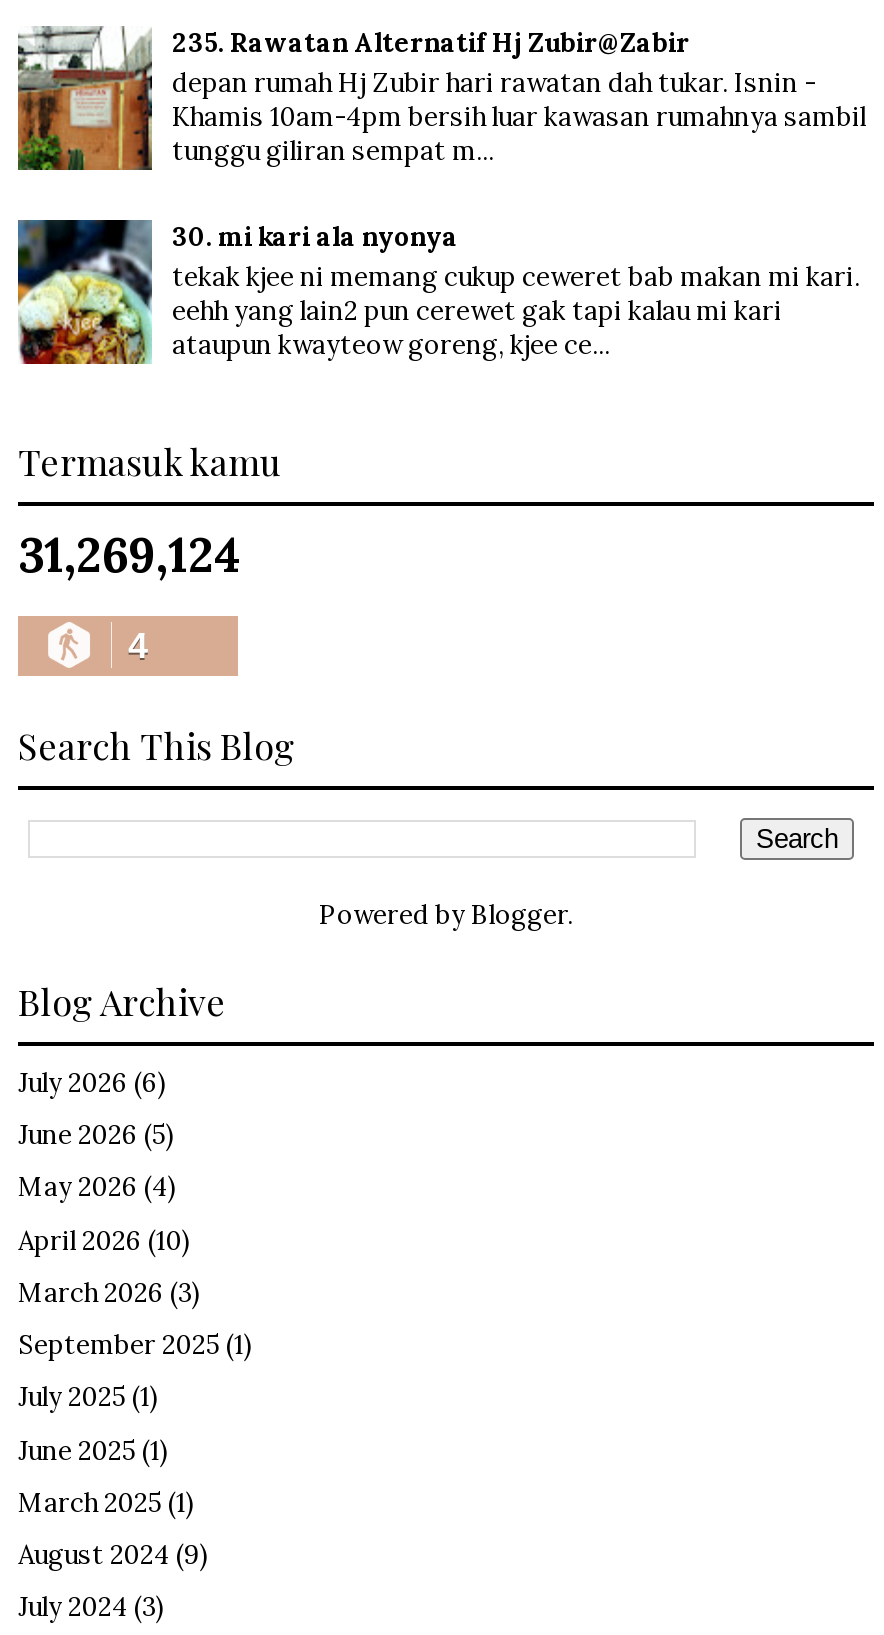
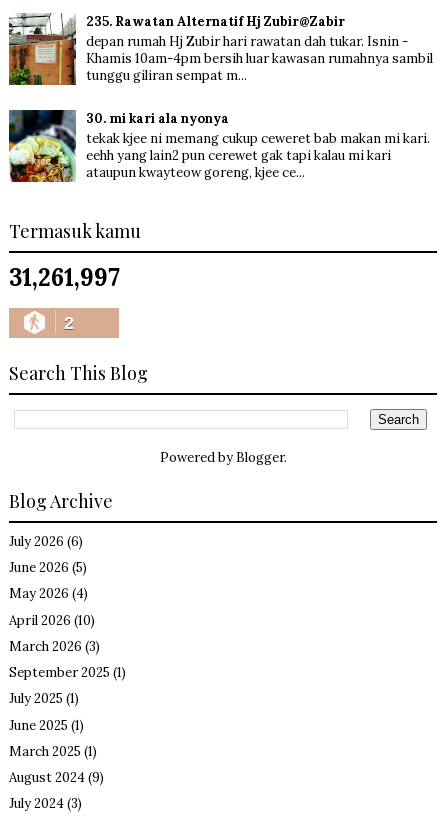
[18,524,240,586] 31,269,124 -> [9,262,120,293] 31,261,997
[128,626,144,666] 4 -> [64,313,72,333] 2

